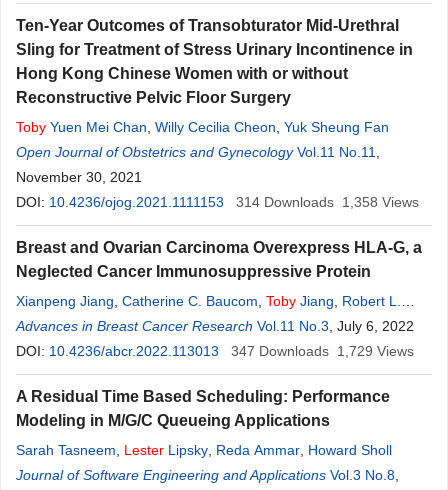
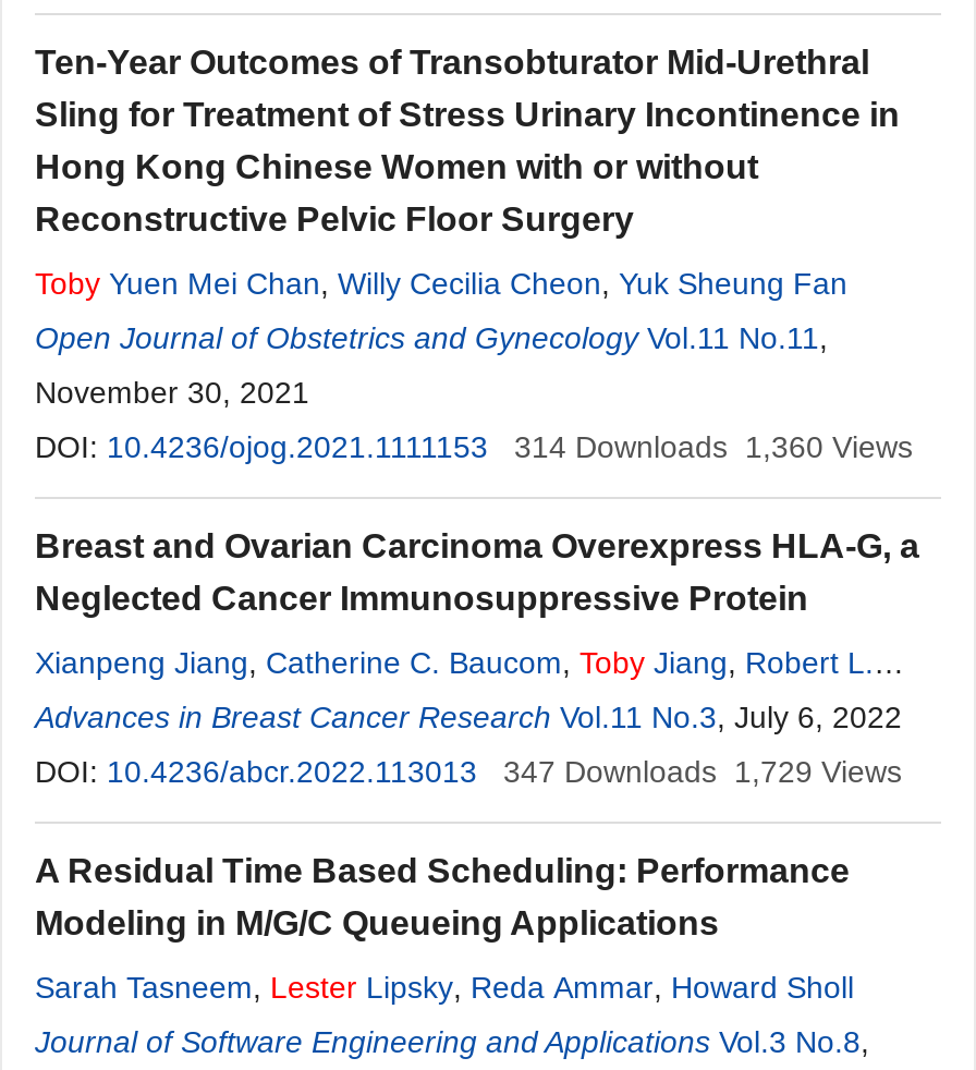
[236,194,419,210] 314 Downloads 1,358 Views -> [514,429,913,464] 314 Downloads 1,360 Views

